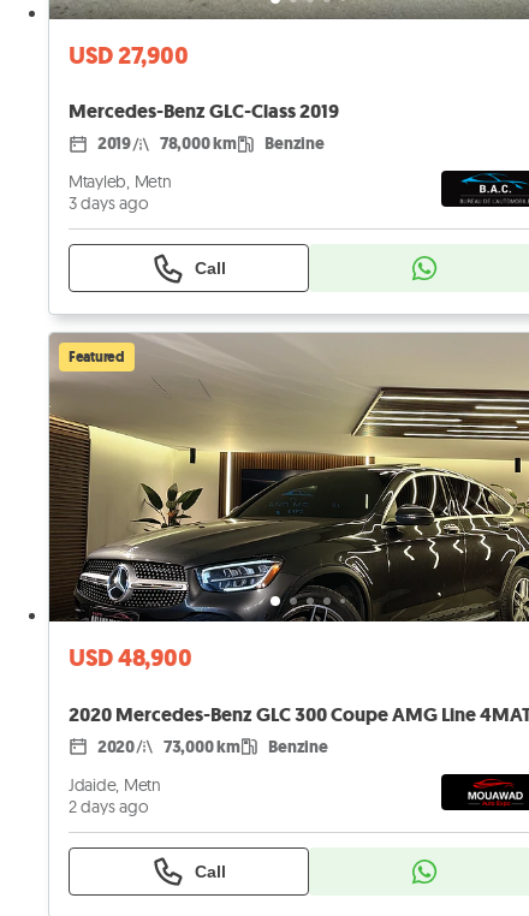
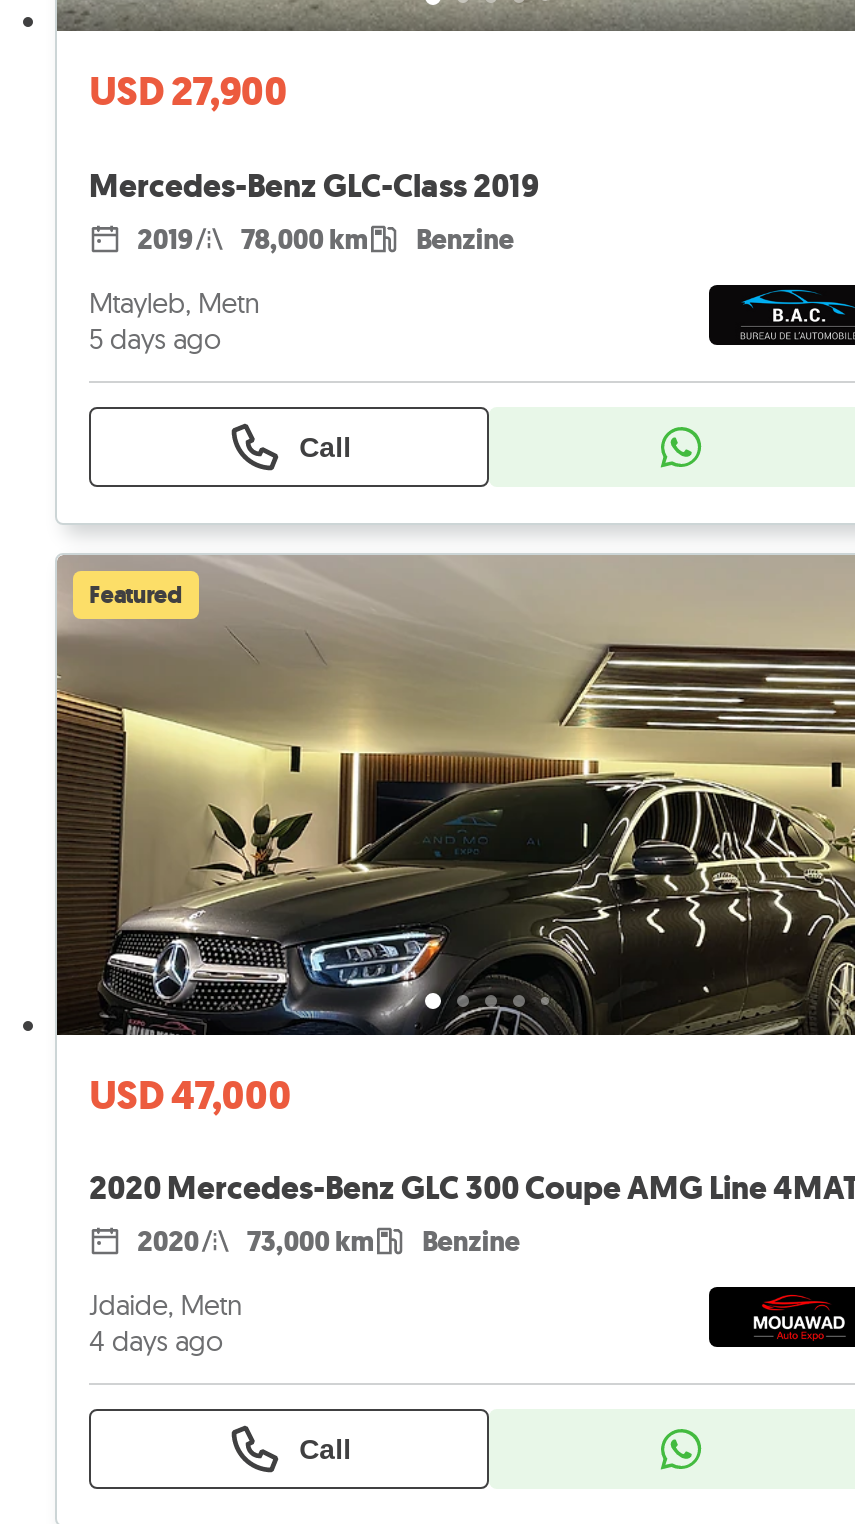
[69,193,148,214] 3 days ago -> [89,321,222,357] 5 days ago
[69,642,192,675] USD 48,900 -> [89,1069,292,1123] USD 47,000
[69,795,148,817] 2 days ago -> [89,1323,224,1359] 4 days ago

